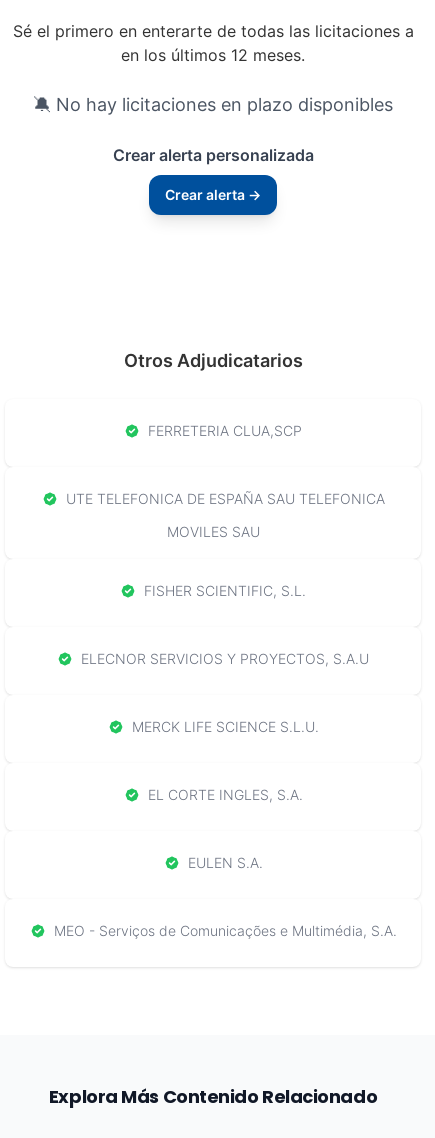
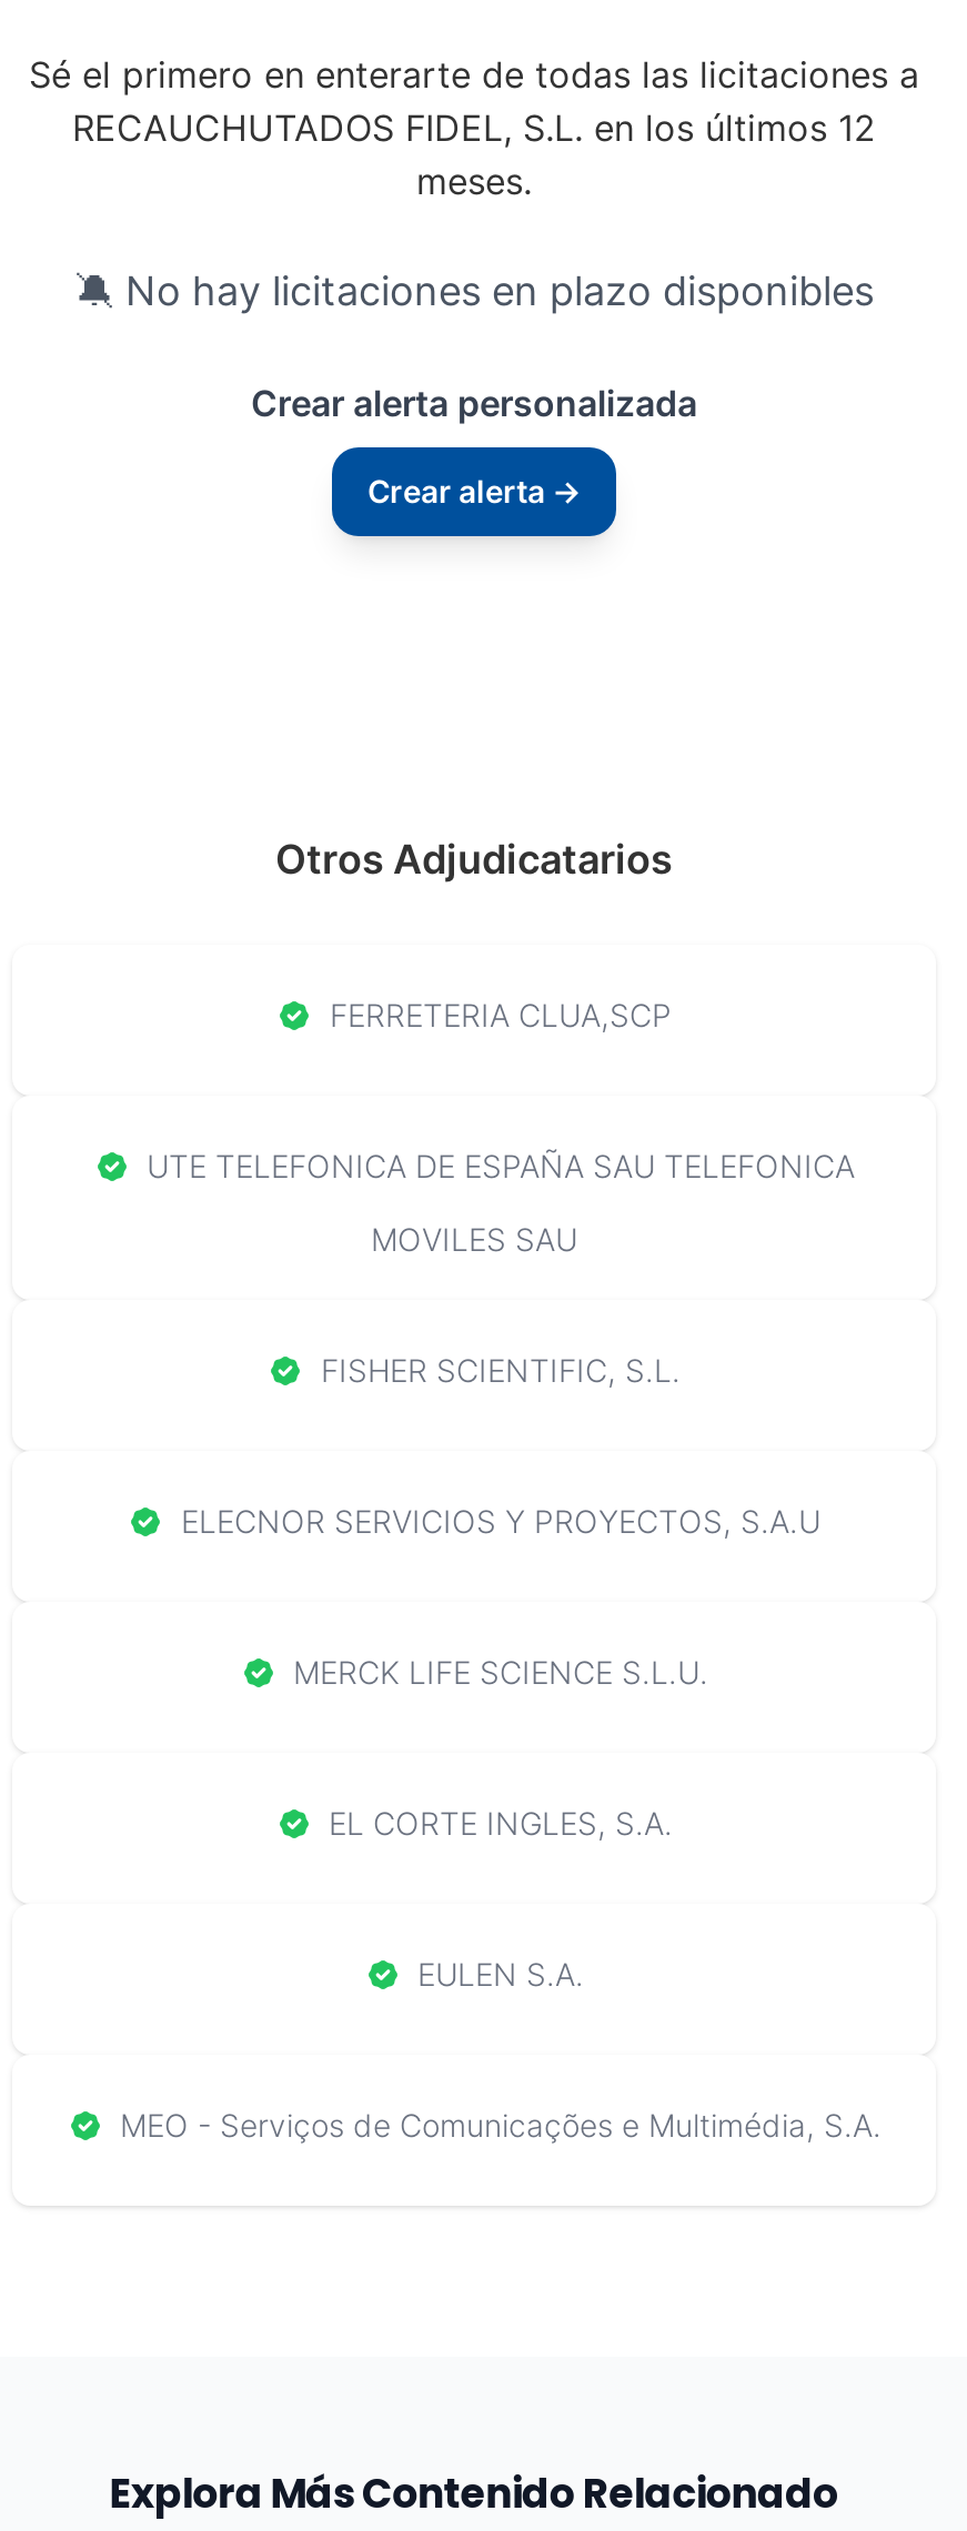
[121,45,305,65] en los últimos 12 meses. -> [72,105,876,203] RECAUCHUTADOS FIDEL, S.L. en los últimos 12 | meses.

